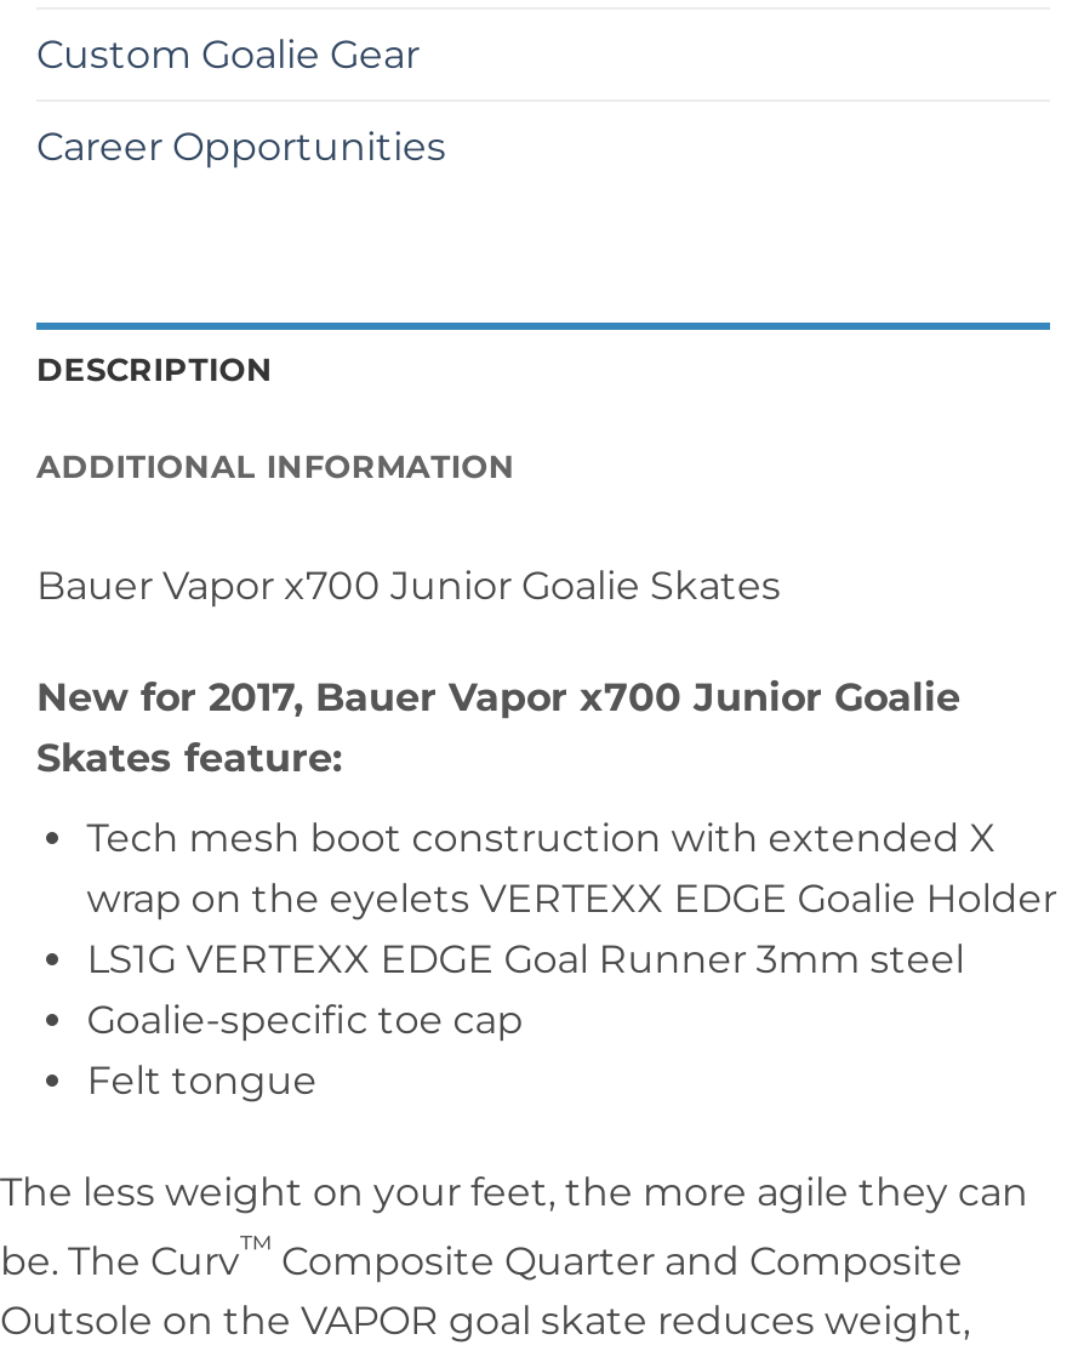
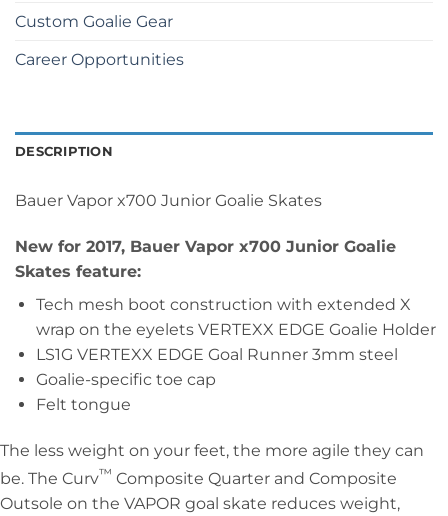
[36,449,516,485] ADDITIONAL INFORMATION -> none

